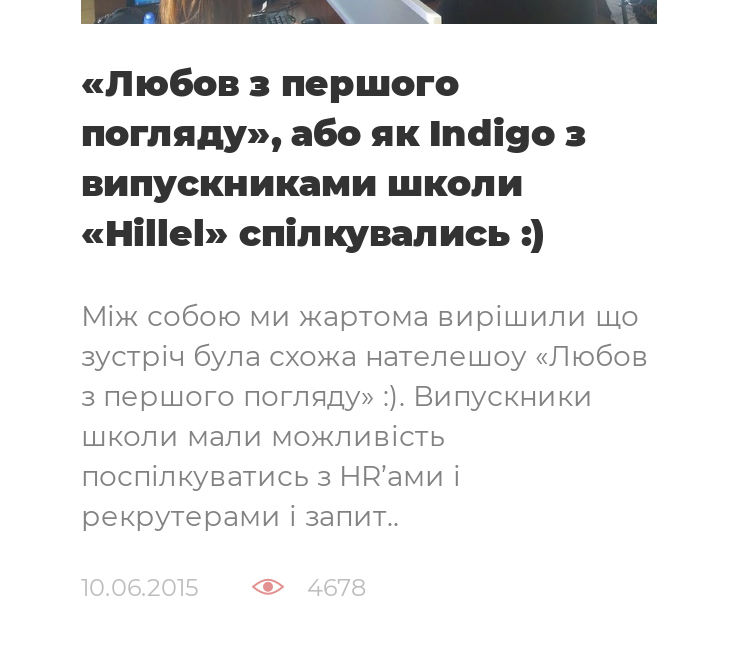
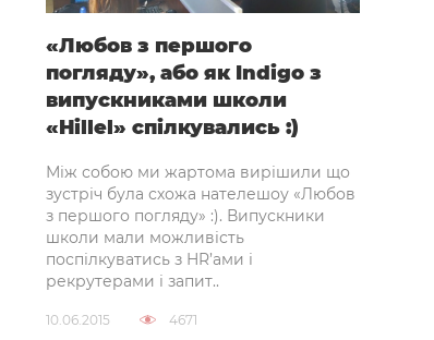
[307,572,367,602] 4678 -> [169,312,197,328] 4671

